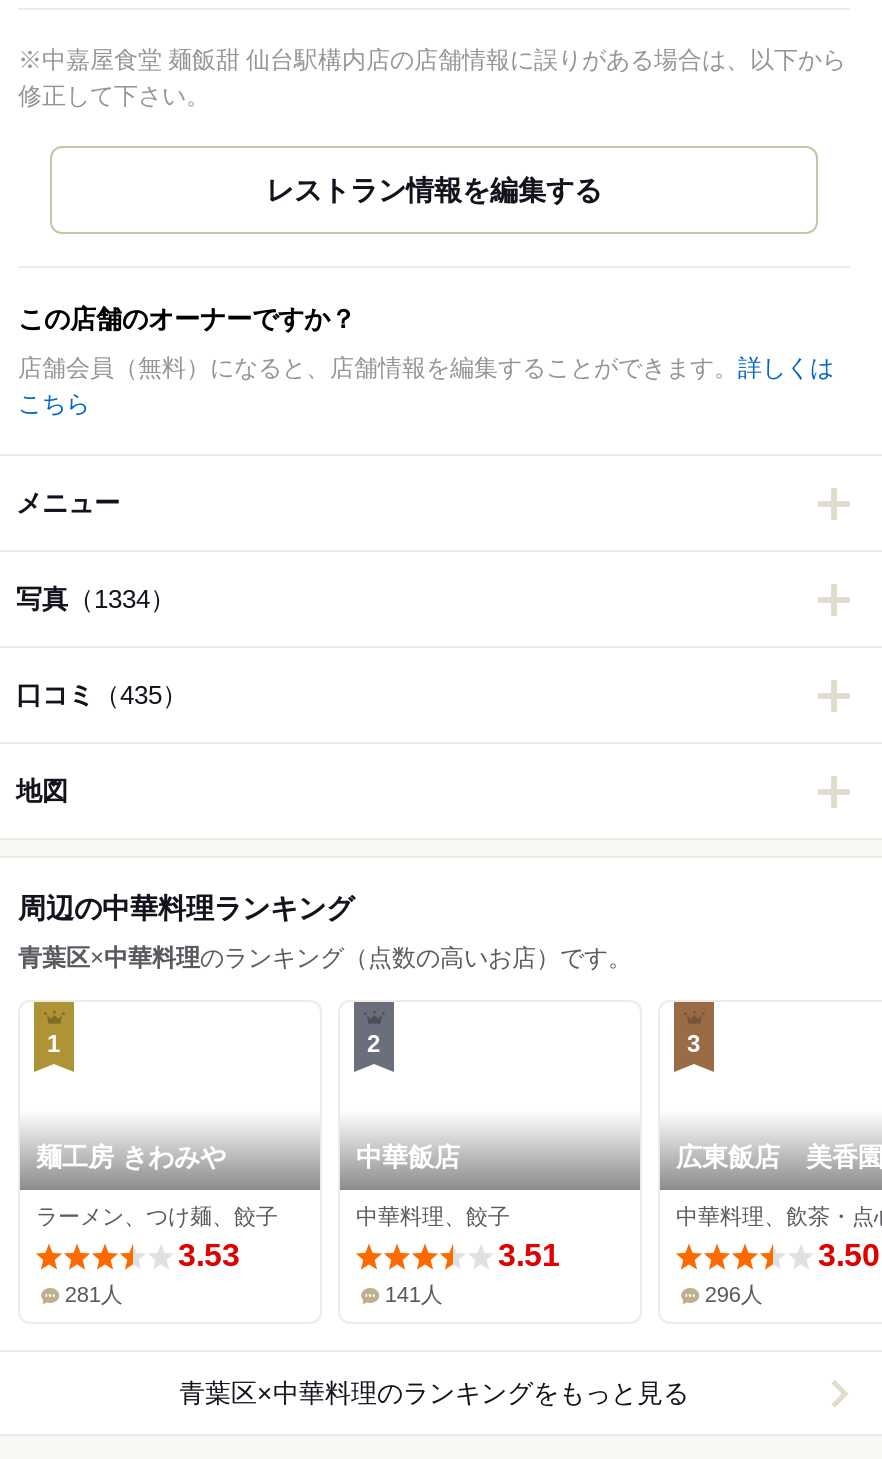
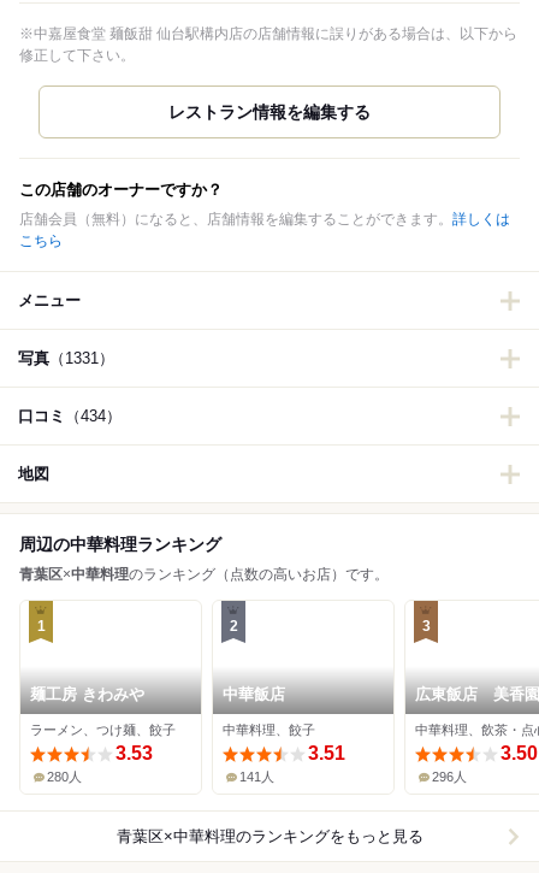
[16,585,176,615] 写真（1334） -> [18,350,114,368] 写真（1331）
[16,681,188,711] 口コミ（435） -> [18,407,122,425] 口コミ（434）
[65,1283,123,1307] 281人 -> [47,770,82,784] 280人

